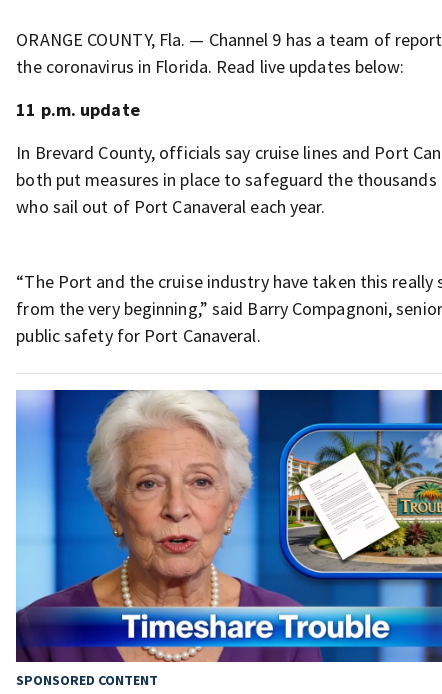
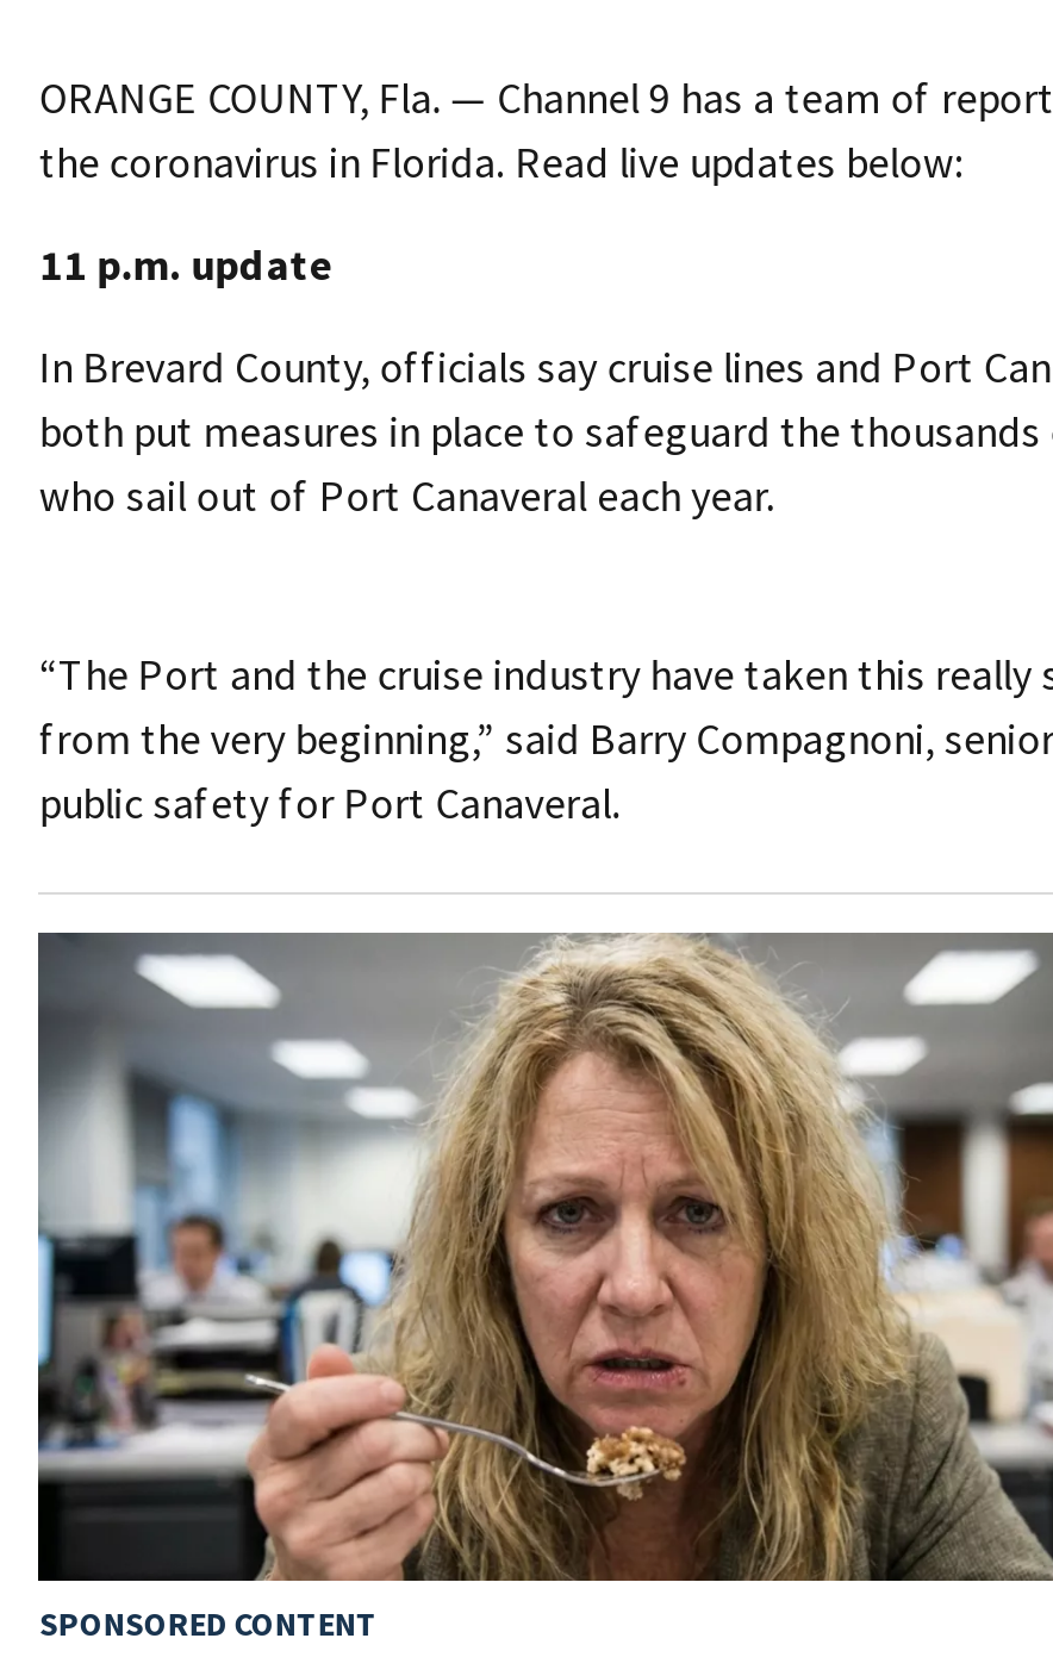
[15,389,439,663] [image] -> [36,930,1046,1583] [image]

